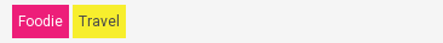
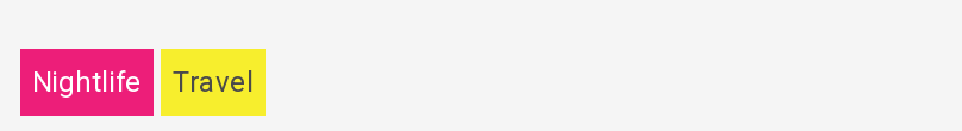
[18,13,63,30] Foodie -> [32,65,142,99] Nightlife

